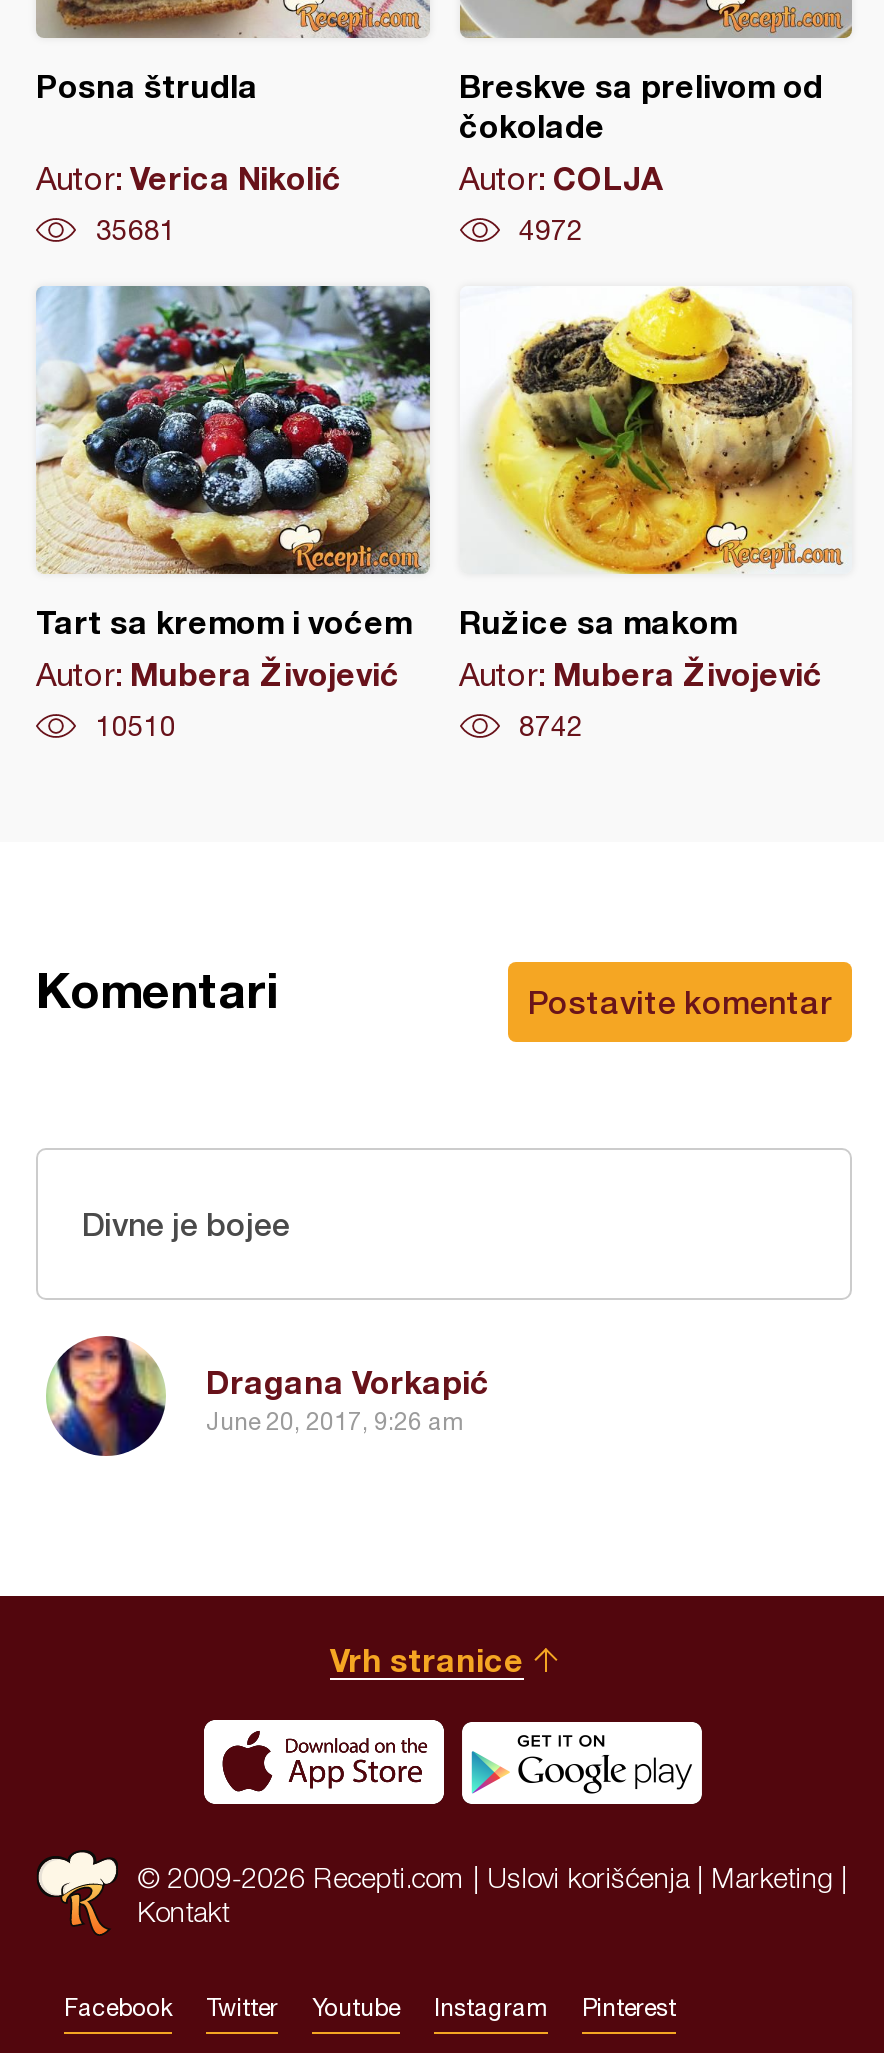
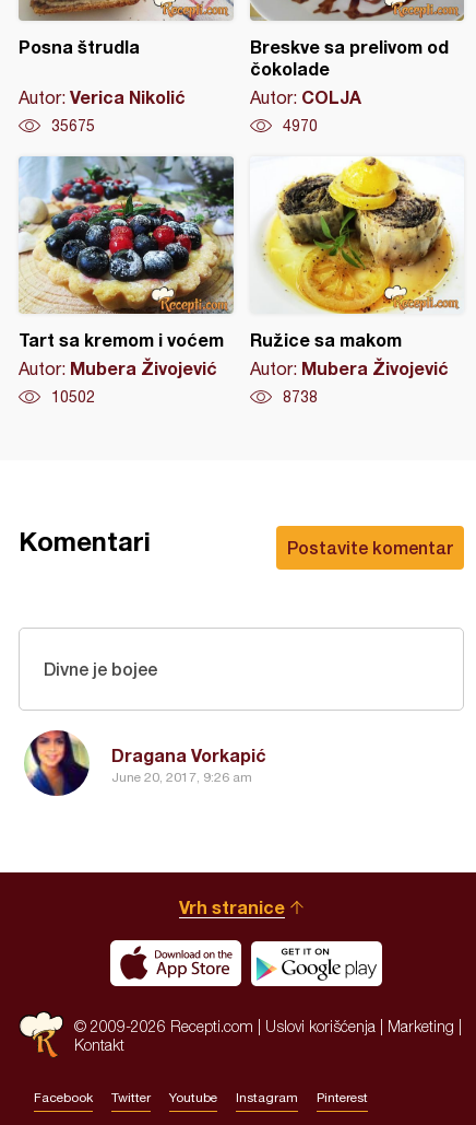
[96,214,176,246] 35681 -> [51,117,95,135] 35675
[519,214,583,246] 4972 -> [282,117,317,135] 4970
[96,710,176,742] 10510 -> [51,388,95,406] 10502
[519,710,583,742] 8742 -> [282,388,317,406] 8738

